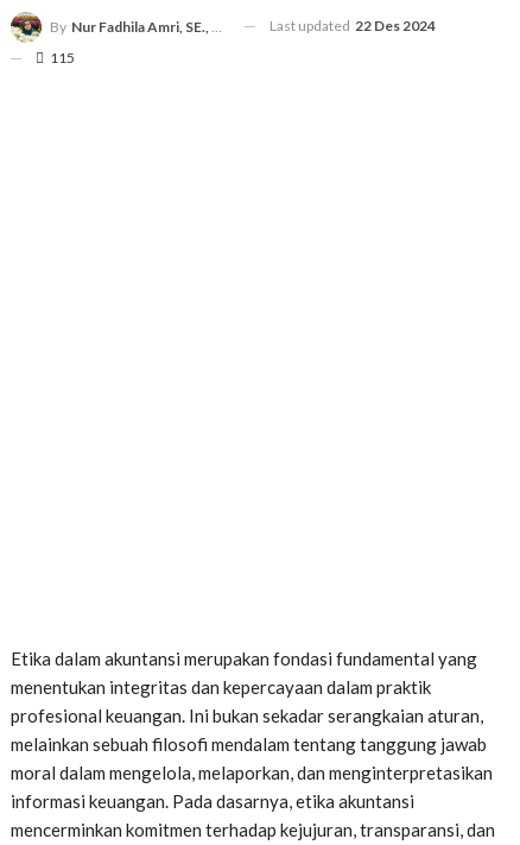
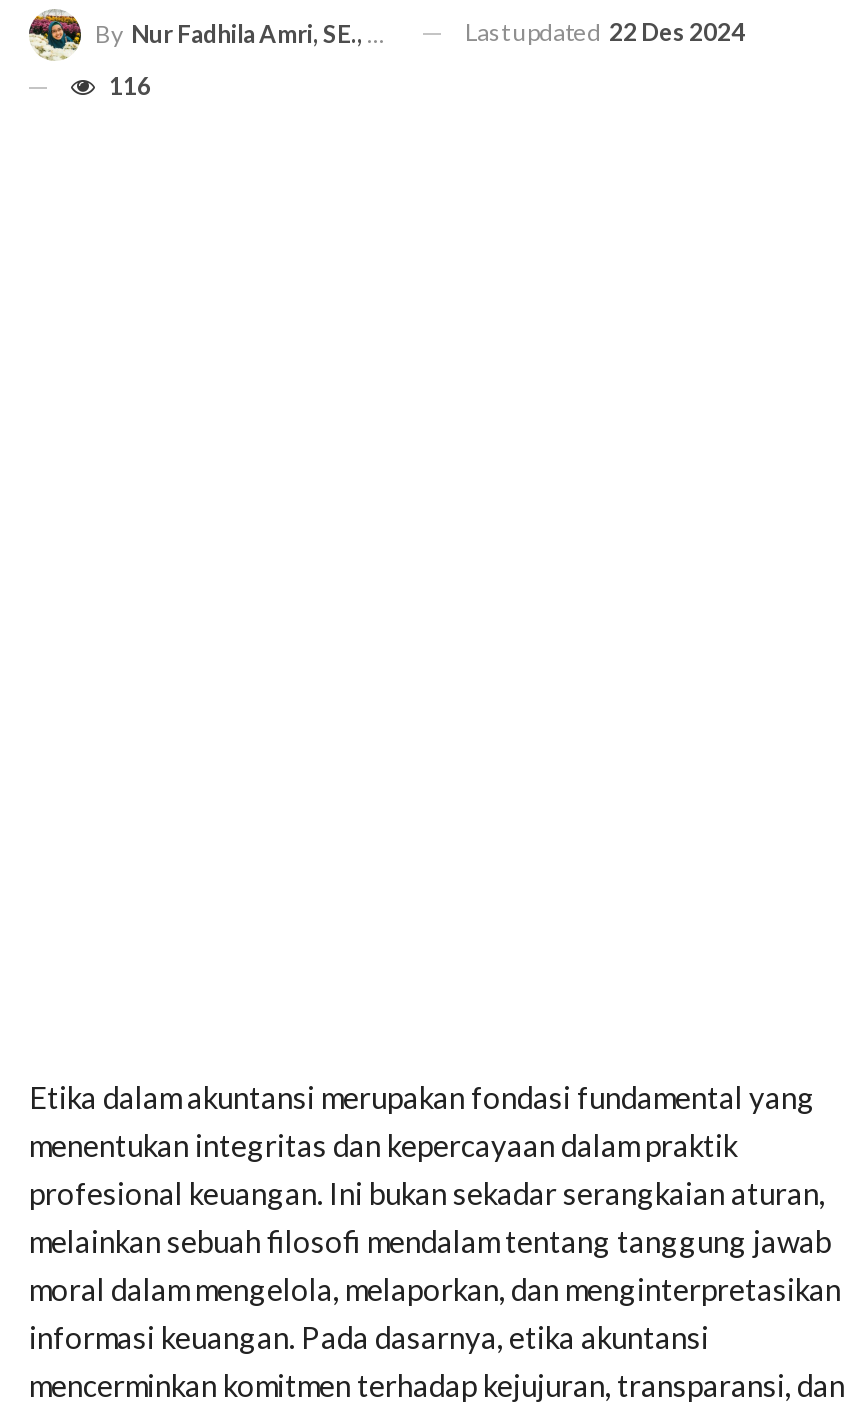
[47,49,75,67] 115 -> [109,71,151,101] 116

